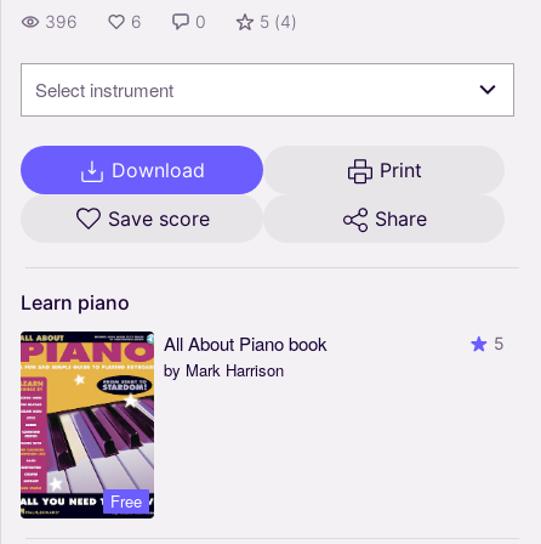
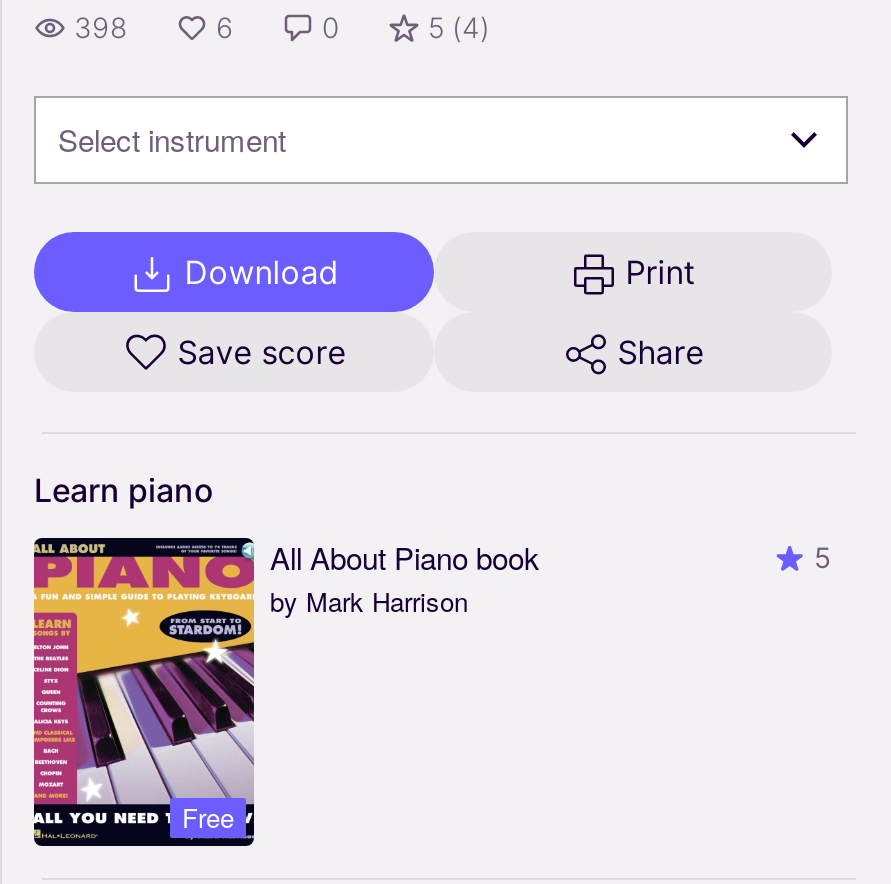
[45,11,78,32] 396 -> [74,10,128,44] 398

